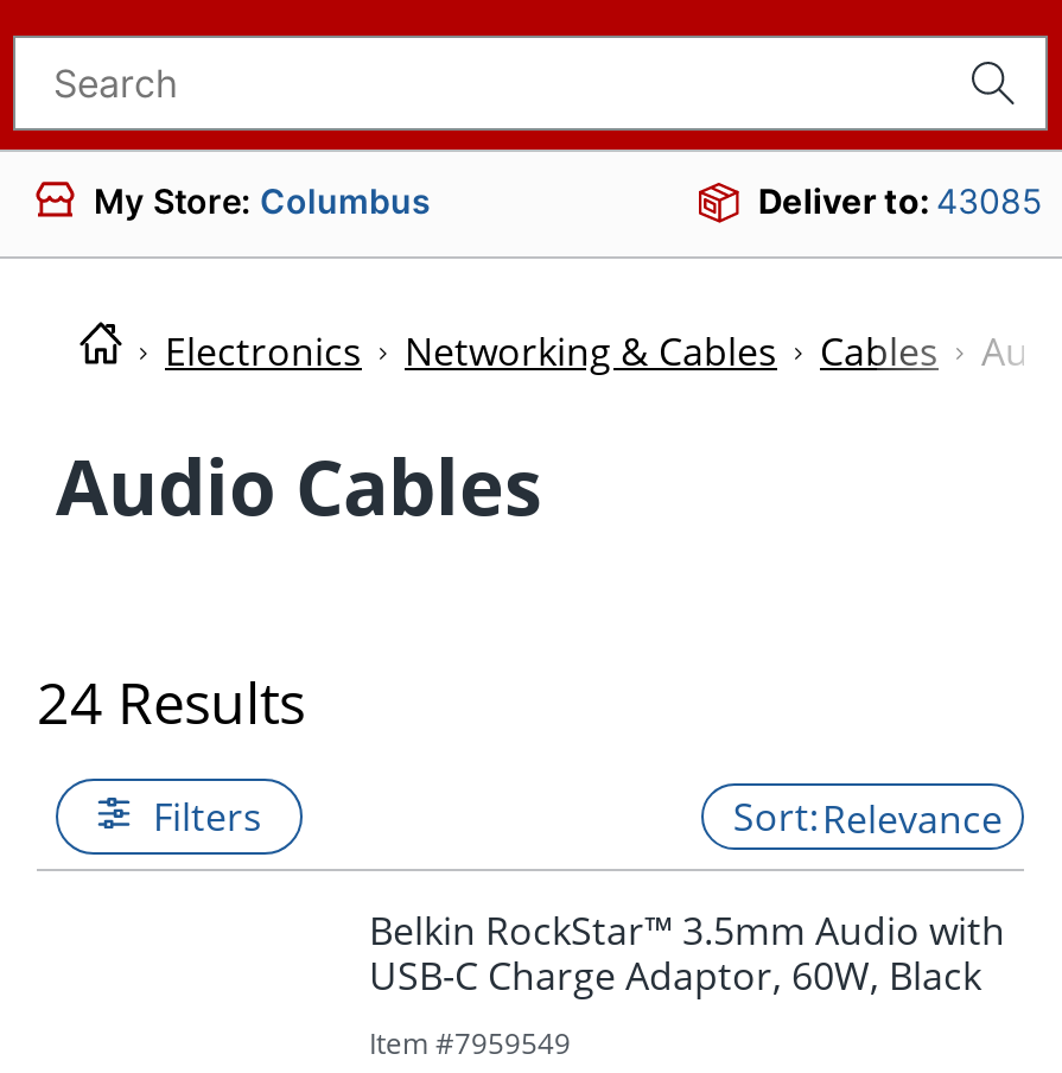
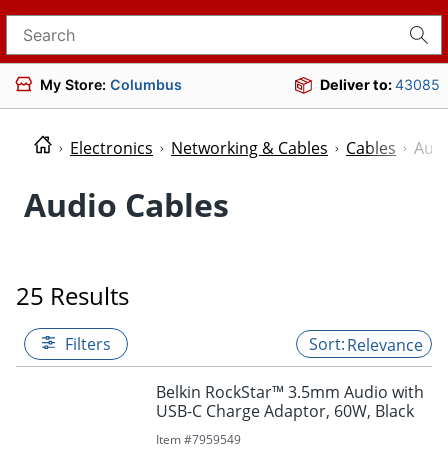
[37,662,305,741] 24 Results -> [16,279,129,312] 25 Results

